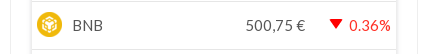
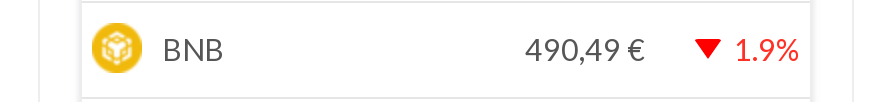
[244,16,304,34] 500,75 € -> [525,32,645,68] 490,49 €
[349,16,391,34] 0.36% -> [734,32,800,68] 1.9%

